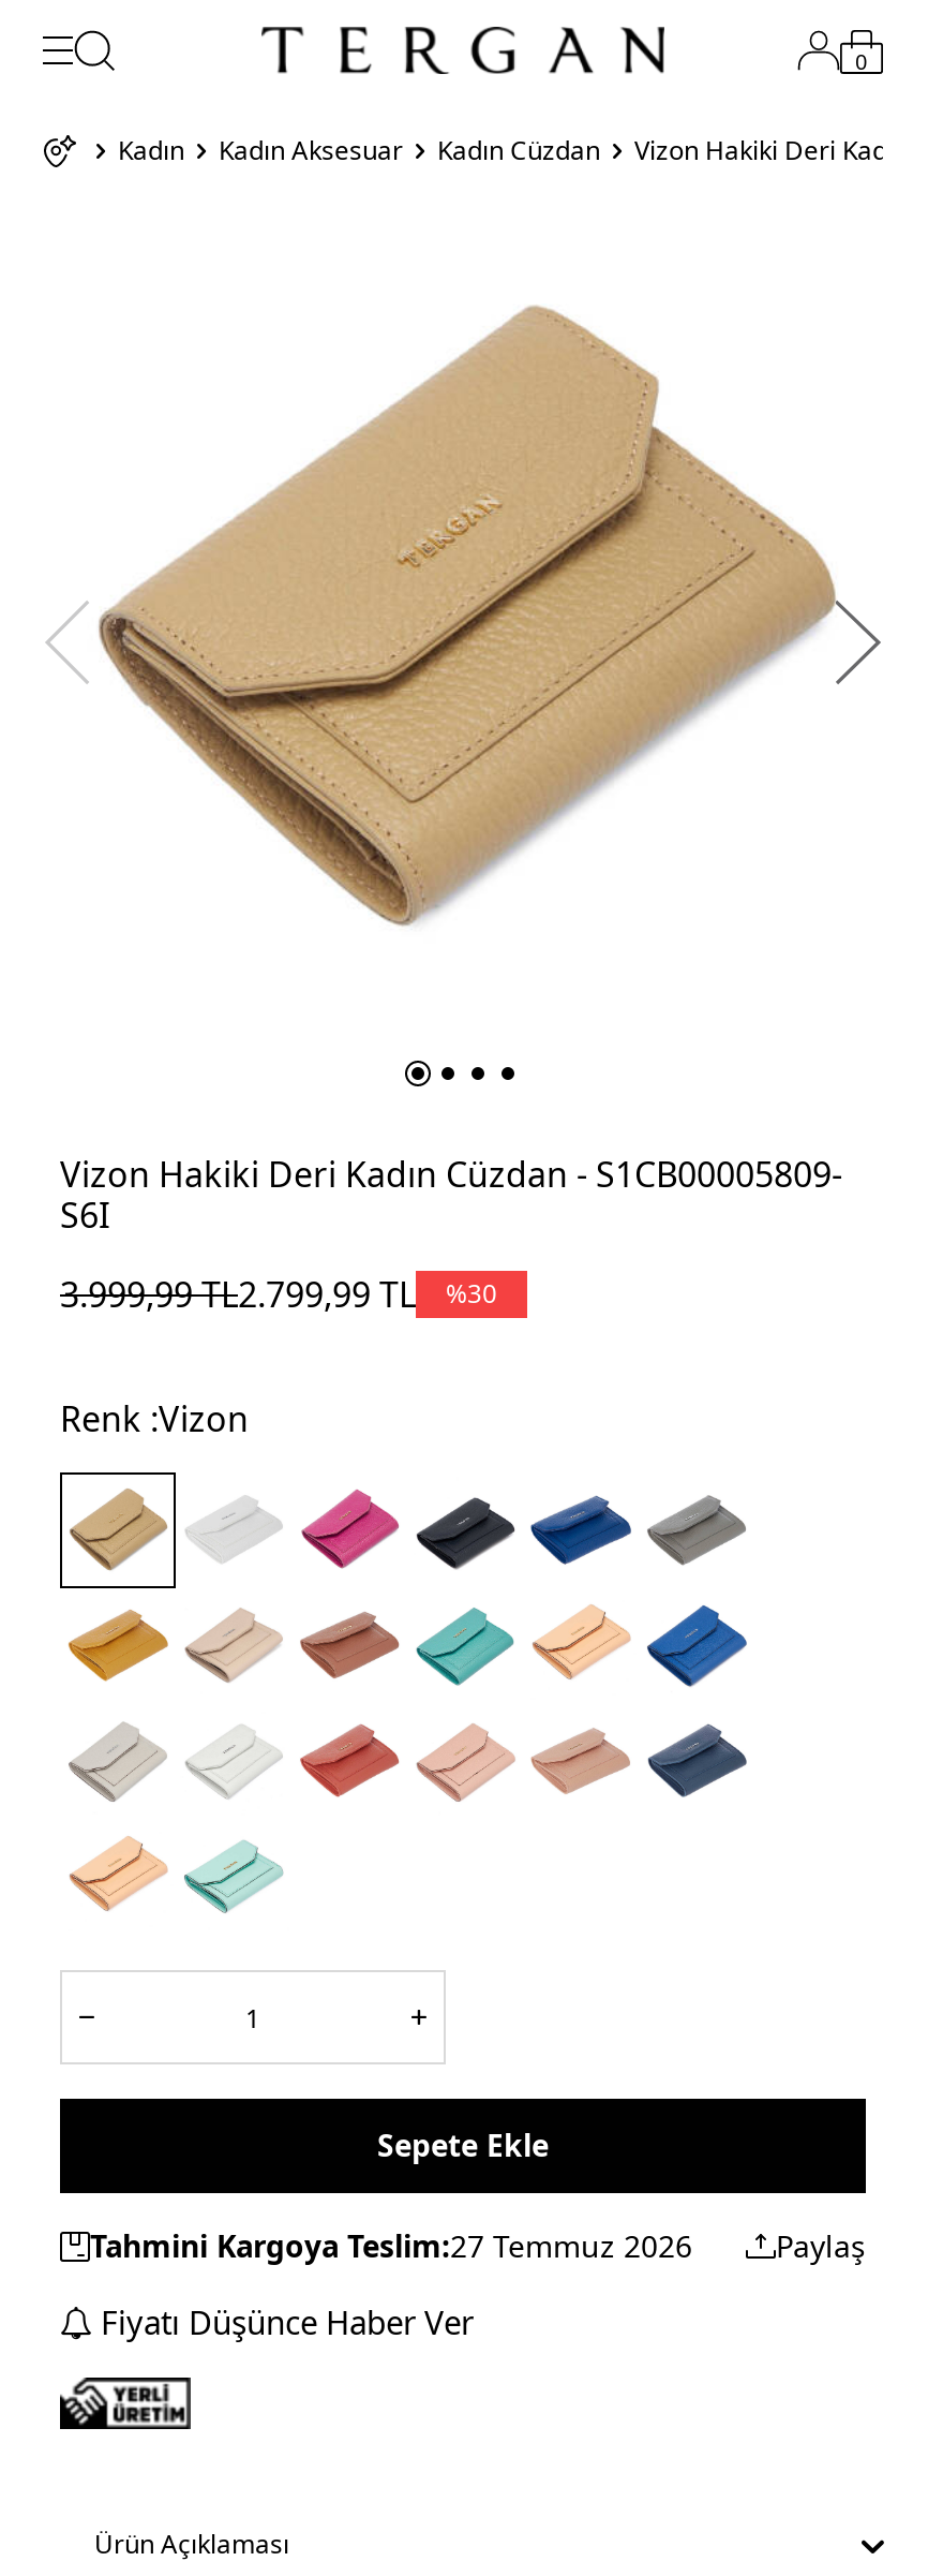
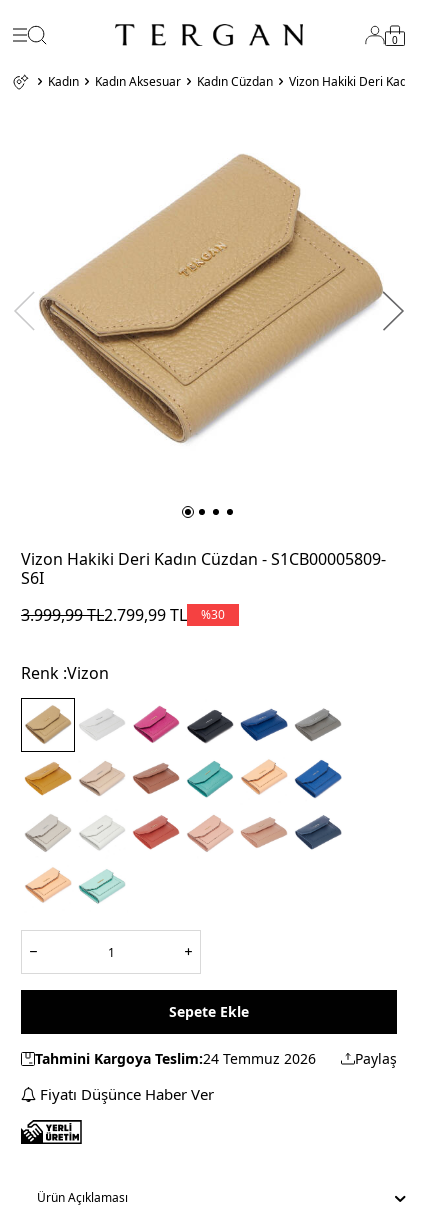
[90,2225,692,2266] Tahmini Kargoya Teslim:27 Temmuz 2026 -> [35,1049,316,1068] Tahmini Kargoya Teslim:24 Temmuz 2026

